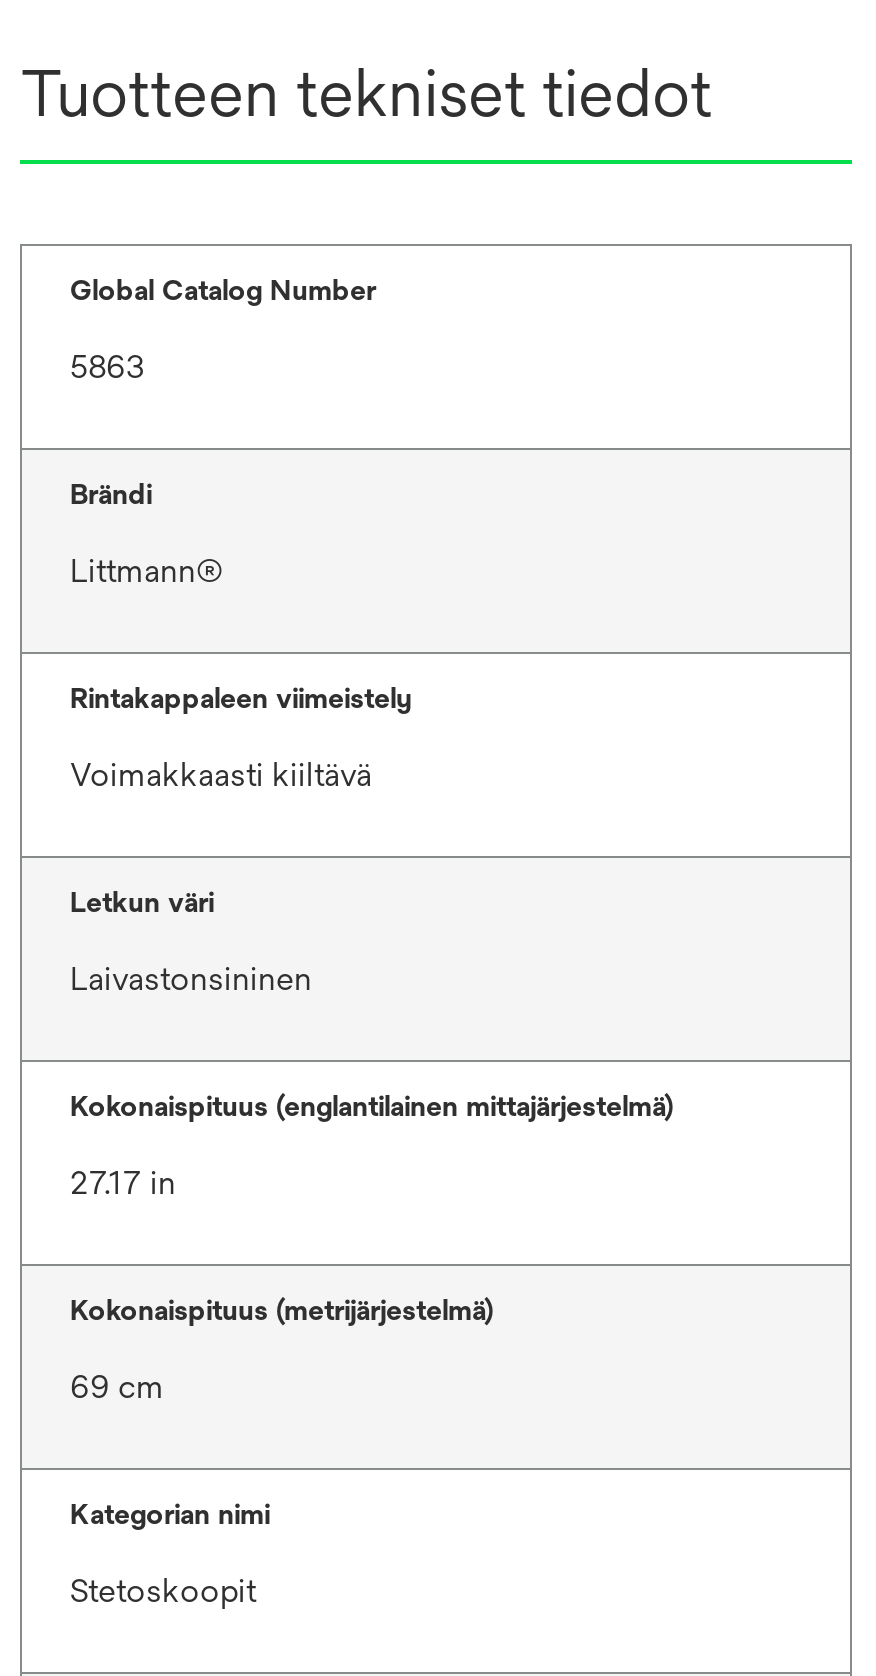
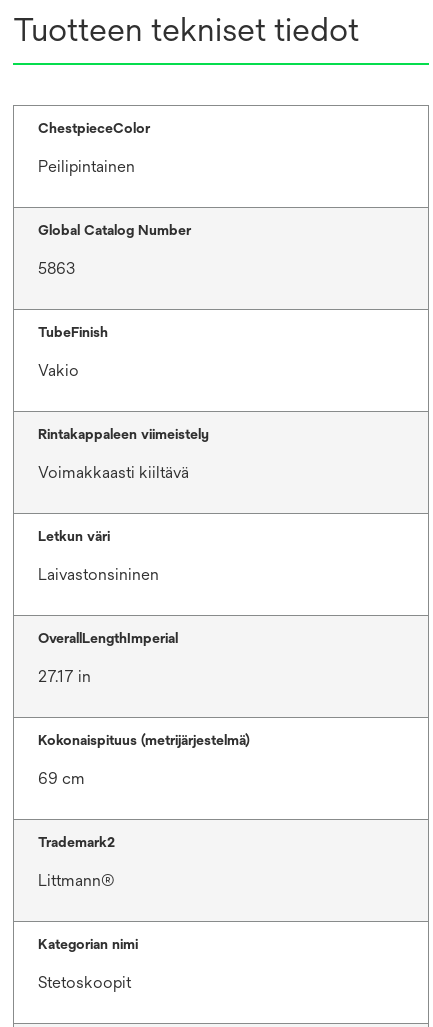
none -> [38,120,150,176] ChestpieceColor | Peilipintainen
[70,478,152,510] Brändi -> [38,324,108,340] TubeFinish
[70,552,224,590] Littmann® -> [38,361,79,380] Vakio
[70,1090,674,1122] Kokonaispituus (englantilainen mittajärjestelmä) -> [38,630,178,646] OverallLengthImperial
none -> [38,834,115,890] Trademark2 | Littmann®

